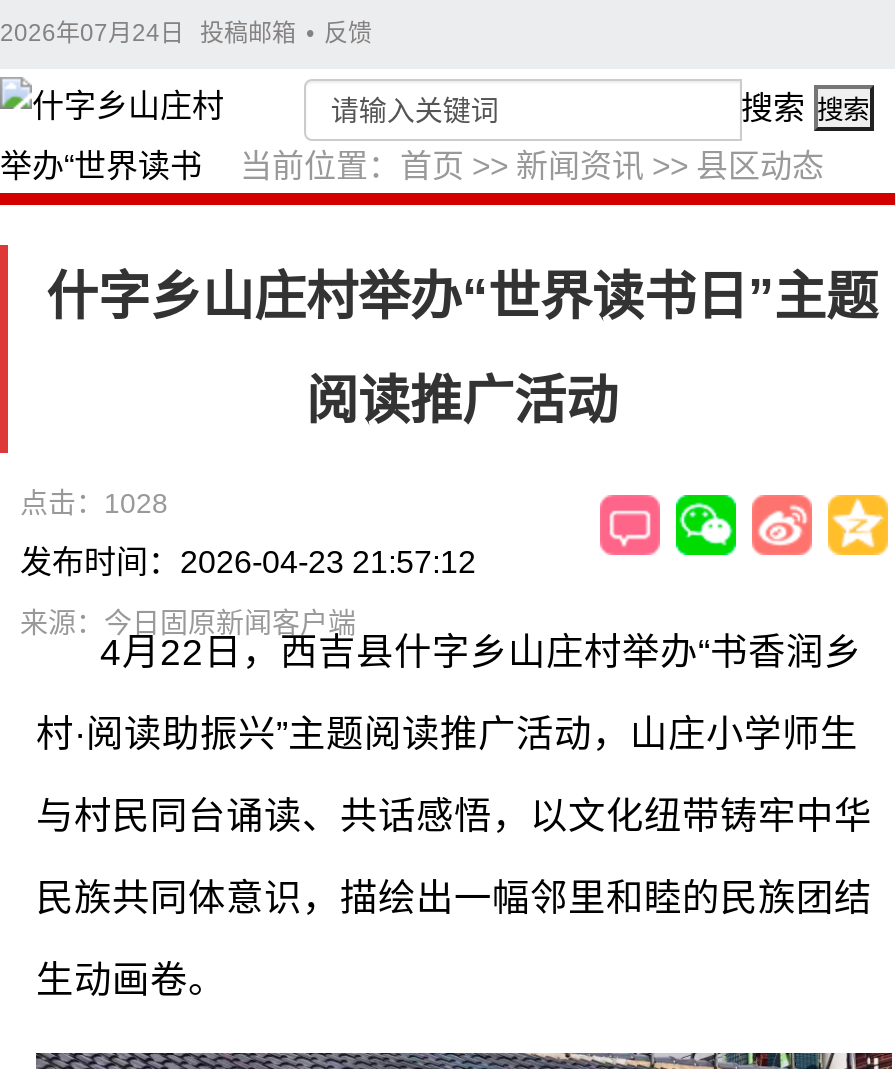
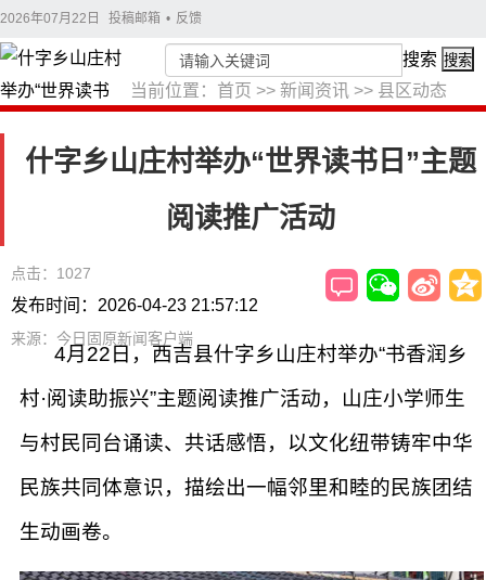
[0,19,372,47] 2026年07月24日 投稿邮箱 • 反馈 -> [0,11,202,26] 2026年07月22日 投稿邮箱 • 反馈
[20,487,168,519] 点击：1028 -> [11,265,91,282] 点击：1027

